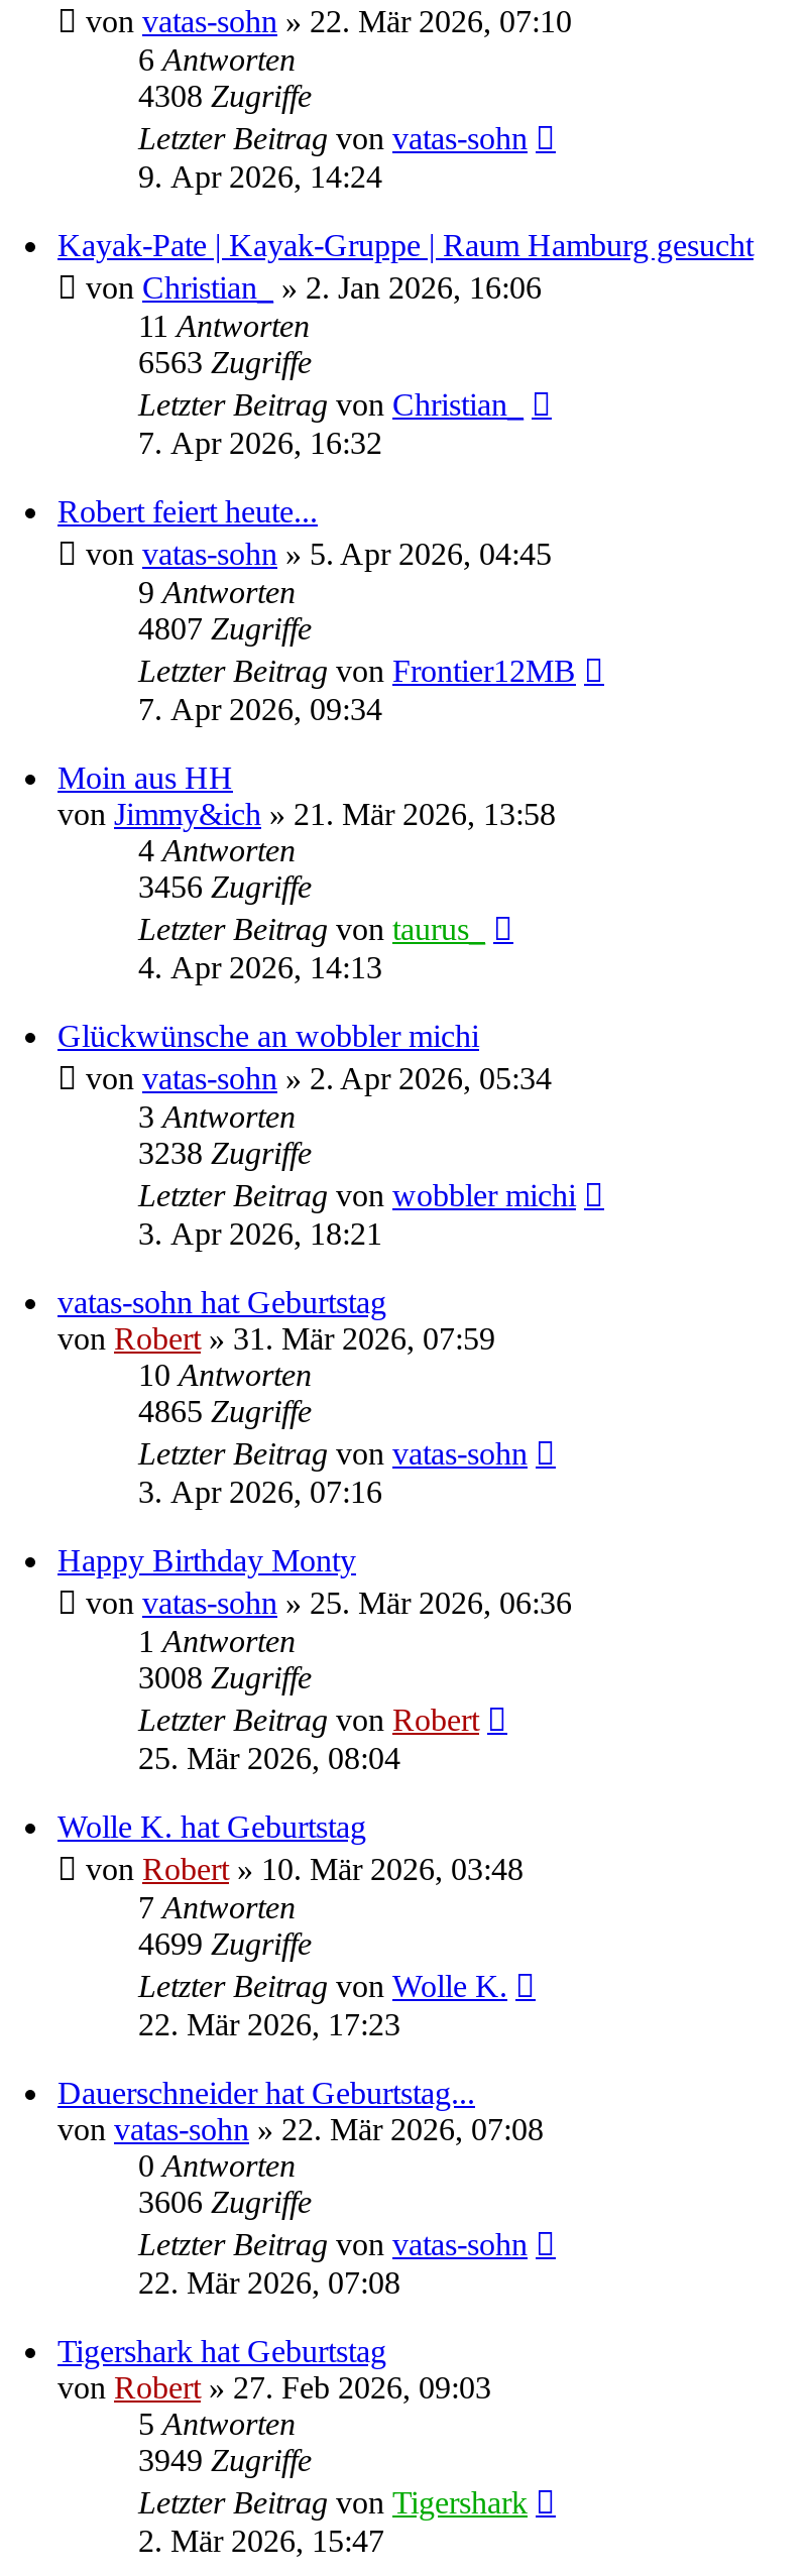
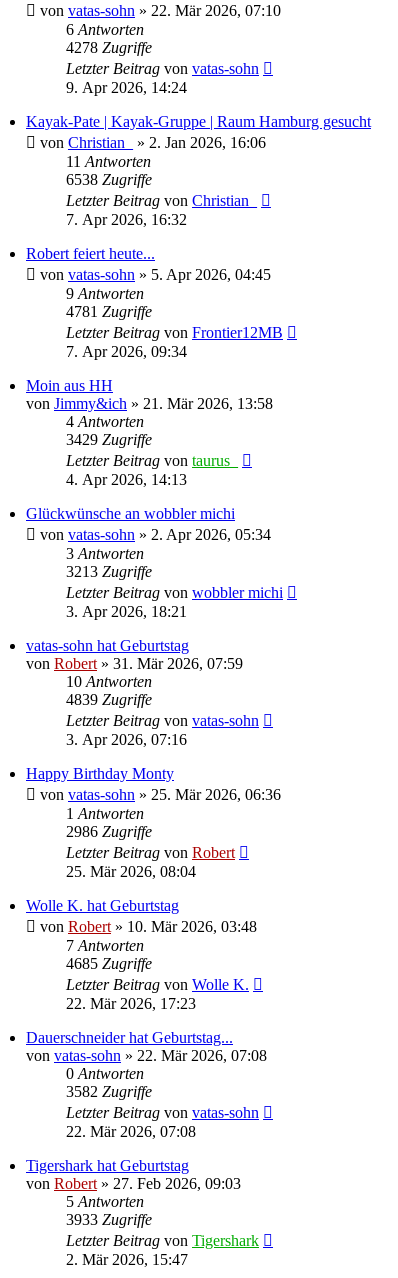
[138,79,312,114] 4308 Zugriffe -> [66,39,152,56] 4278 Zugriffe
[138,346,312,380] 6563 Zugriffe -> [66,171,152,188] 6538 Zugriffe
[138,612,312,646] 4807 Zugriffe -> [66,303,152,320] 4781 Zugriffe
[138,870,312,904] 3456 Zugriffe -> [66,431,152,448] 3429 Zugriffe
[138,1136,312,1171] 3238 Zugriffe -> [66,563,152,580] 3213 Zugriffe
[138,1395,312,1429] 4865 Zugriffe -> [66,691,152,708] 4839 Zugriffe
[138,1661,312,1695] 3008 Zugriffe -> [66,823,152,840] 2986 Zugriffe
[138,1927,312,1961] 4699 Zugriffe -> [66,955,152,972] 4685 Zugriffe
[138,2185,312,2220] 3606 Zugriffe -> [66,1083,152,1100] 3582 Zugriffe
[138,2443,312,2478] 3949 Zugriffe -> [66,1211,152,1228] 3933 Zugriffe

